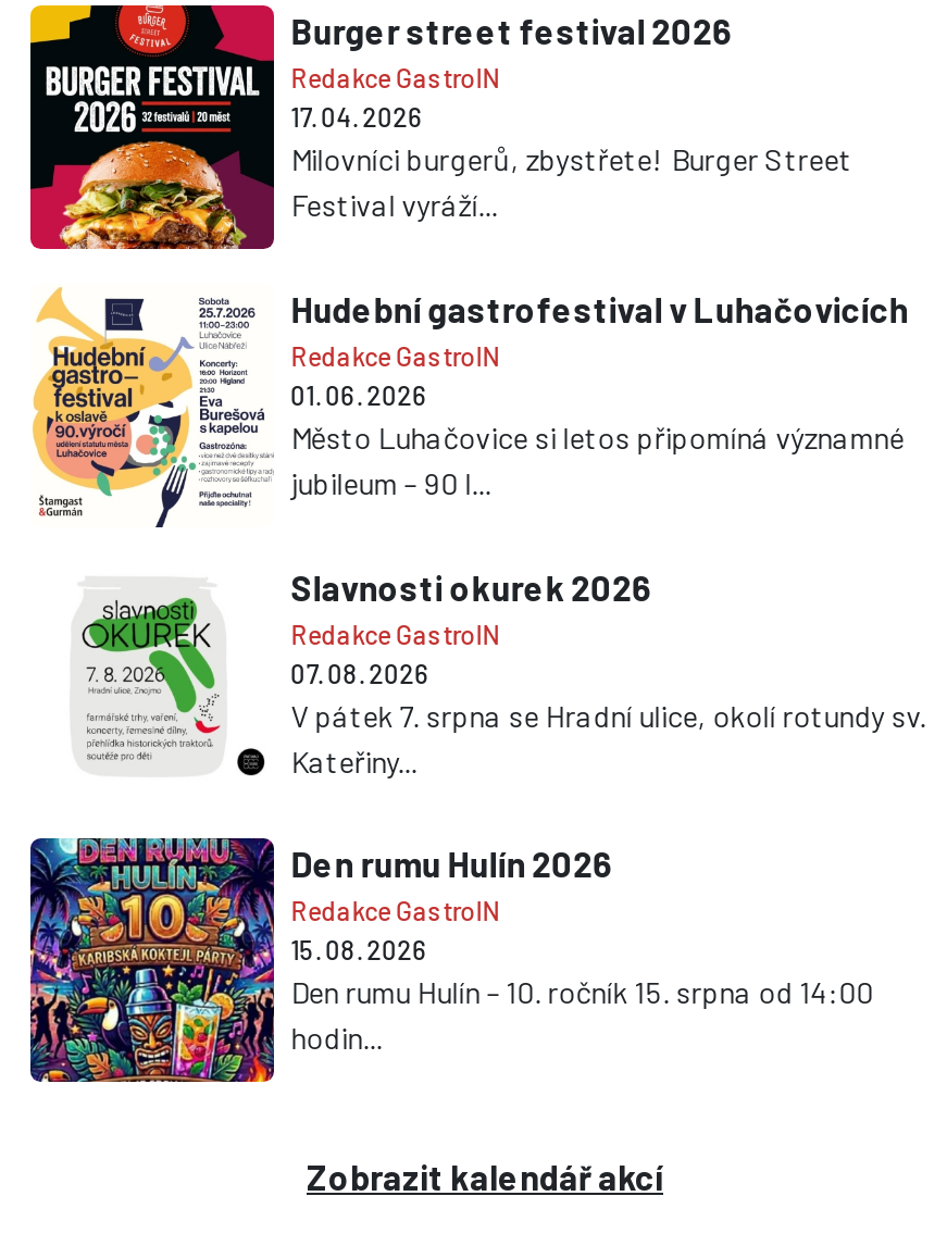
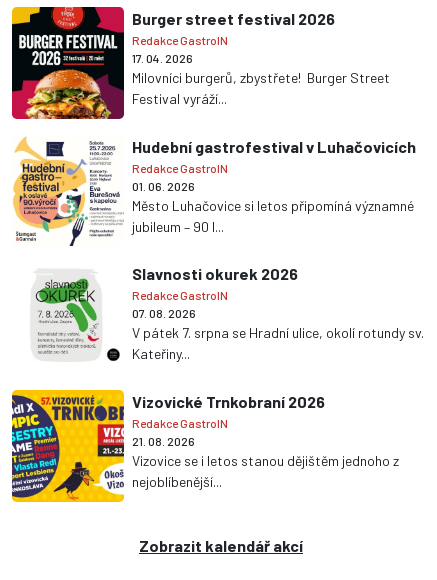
[28,835,613,1085] [image] | Den rumu Hulín 2026 -> [11,389,325,503] [image] | Vizovické Trnkobraní 2026
[291,935,874,1057] 15. 08. 2026 | Den rumu Hulín – 10. ročník 15. srpna od 14:00 | hodin... -> [132,434,399,490] 21. 08. 2026 | Vizovice se i letos stanou dějištěm jednoho z | nejoblíbenější...

